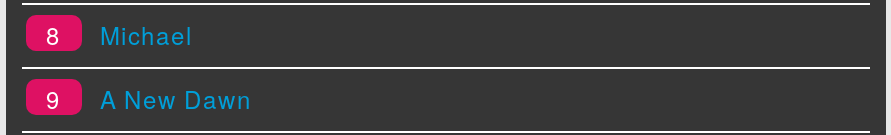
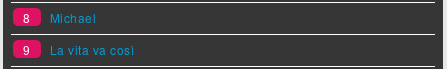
[100,82,252,116] A New Dawn -> [50,41,134,58] La vita va così

